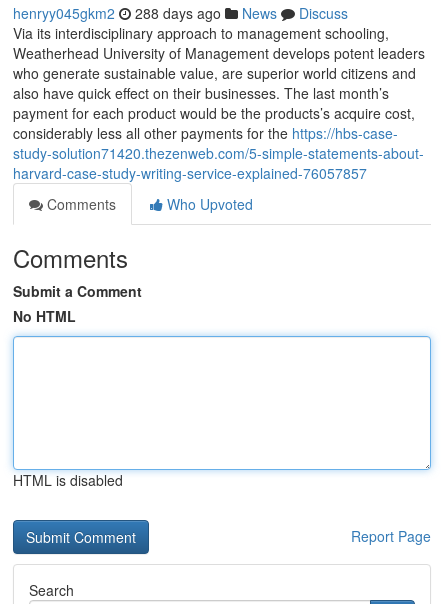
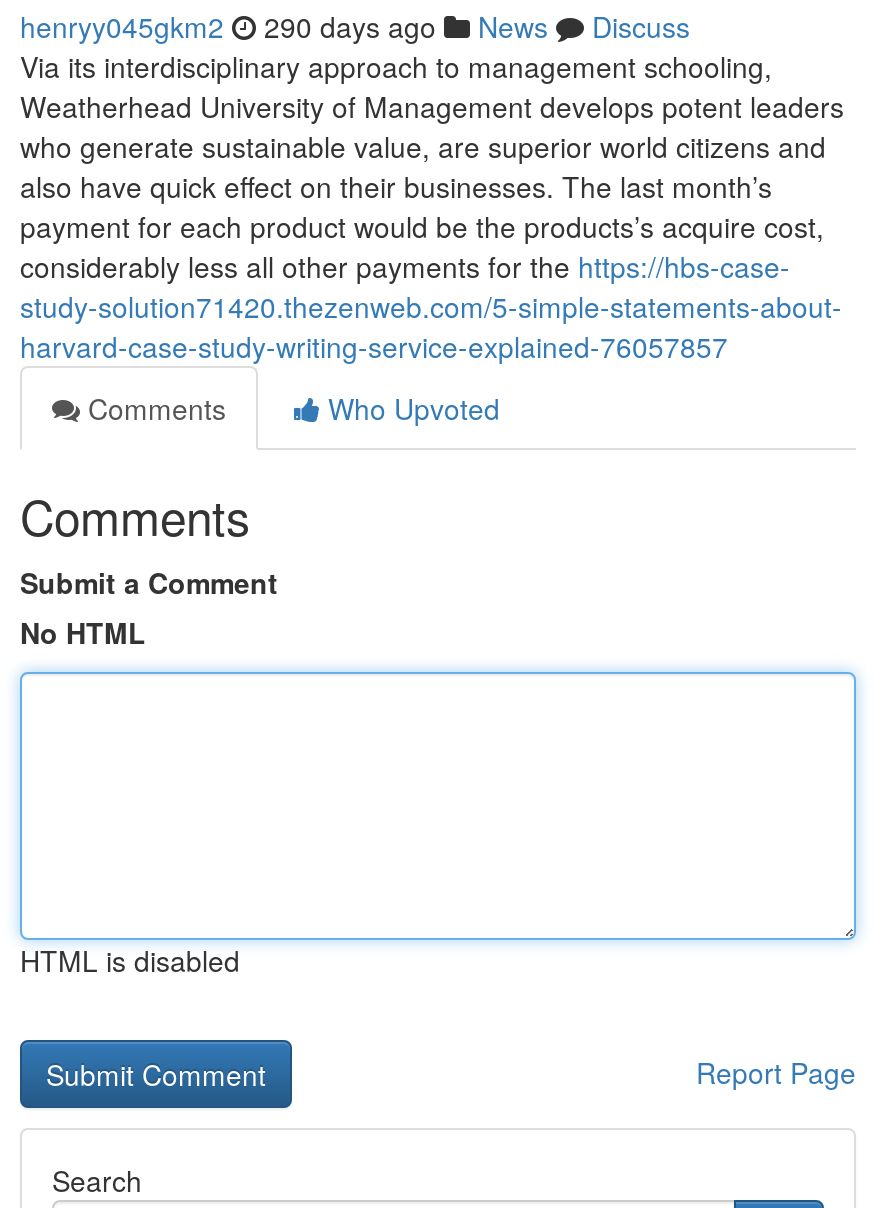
[13,3,348,23] henryy045gkm2 288 days ago News Discuss -> [20,6,690,46] henryy045gkm2 290 days ago News Discuss

